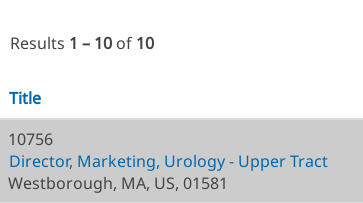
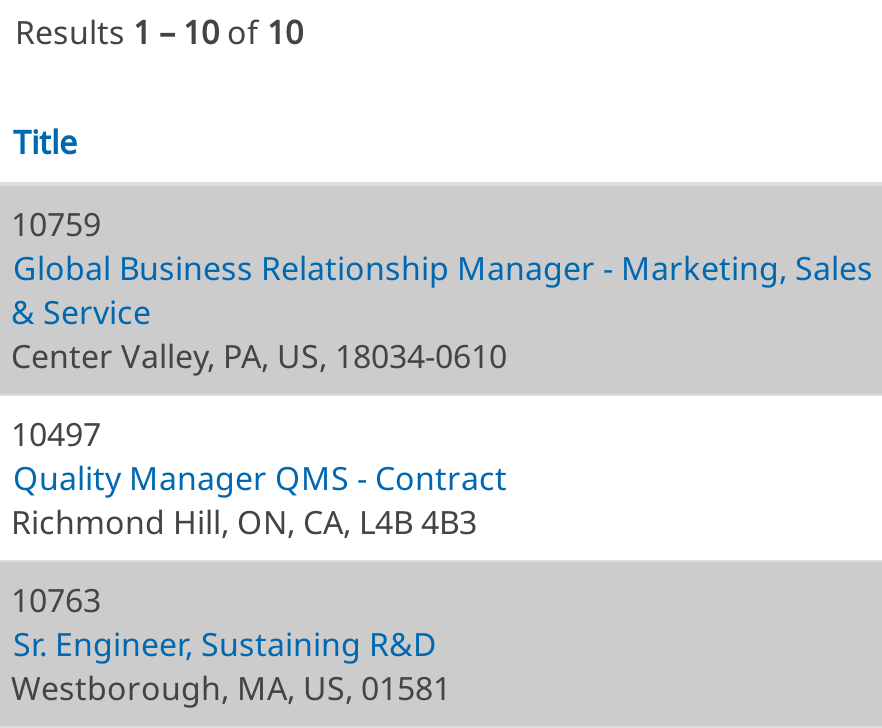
[8,128,328,172] 10756 | Director, Marketing, Urology - Upper Tract -> [11,202,873,666] 10759 | Global Business Relationship Manager - Marketing, Sales | & Service | Center Valley, PA, US, 18034-0610 | 10497 | Quality Manager QMS - Contract | Richmond Hill, ON, CA, L4B 4B3 | 10763 | Sr. Engineer, Sustaining R&D

